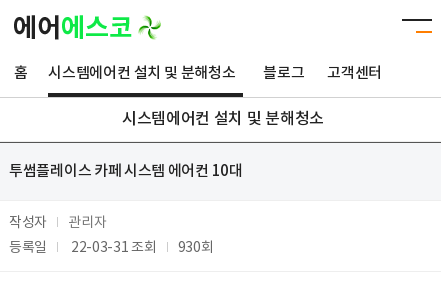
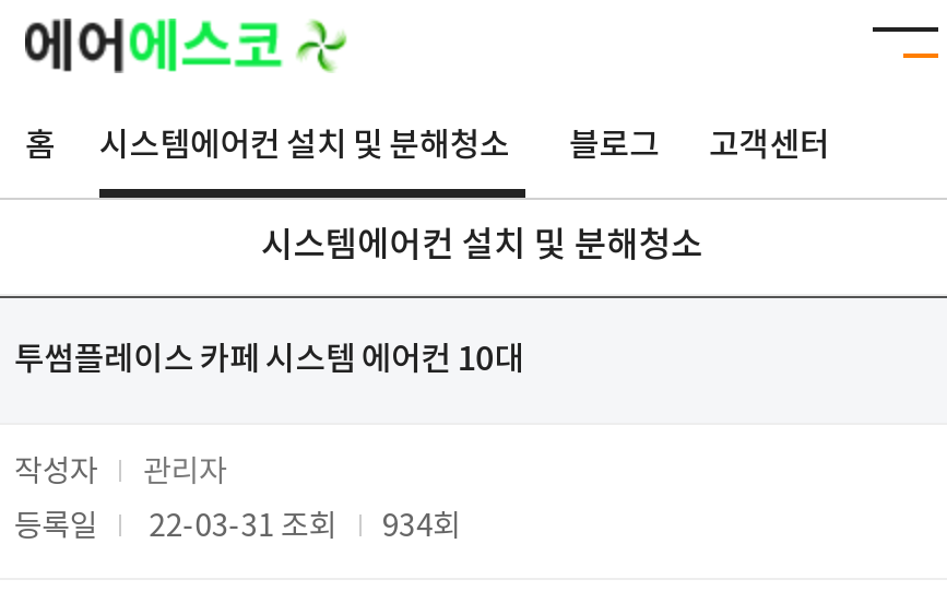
[9,240,213,256] 등록일 22-03-31 조회 930회 -> [14,510,461,545] 등록일 22-03-31 조회 934회

